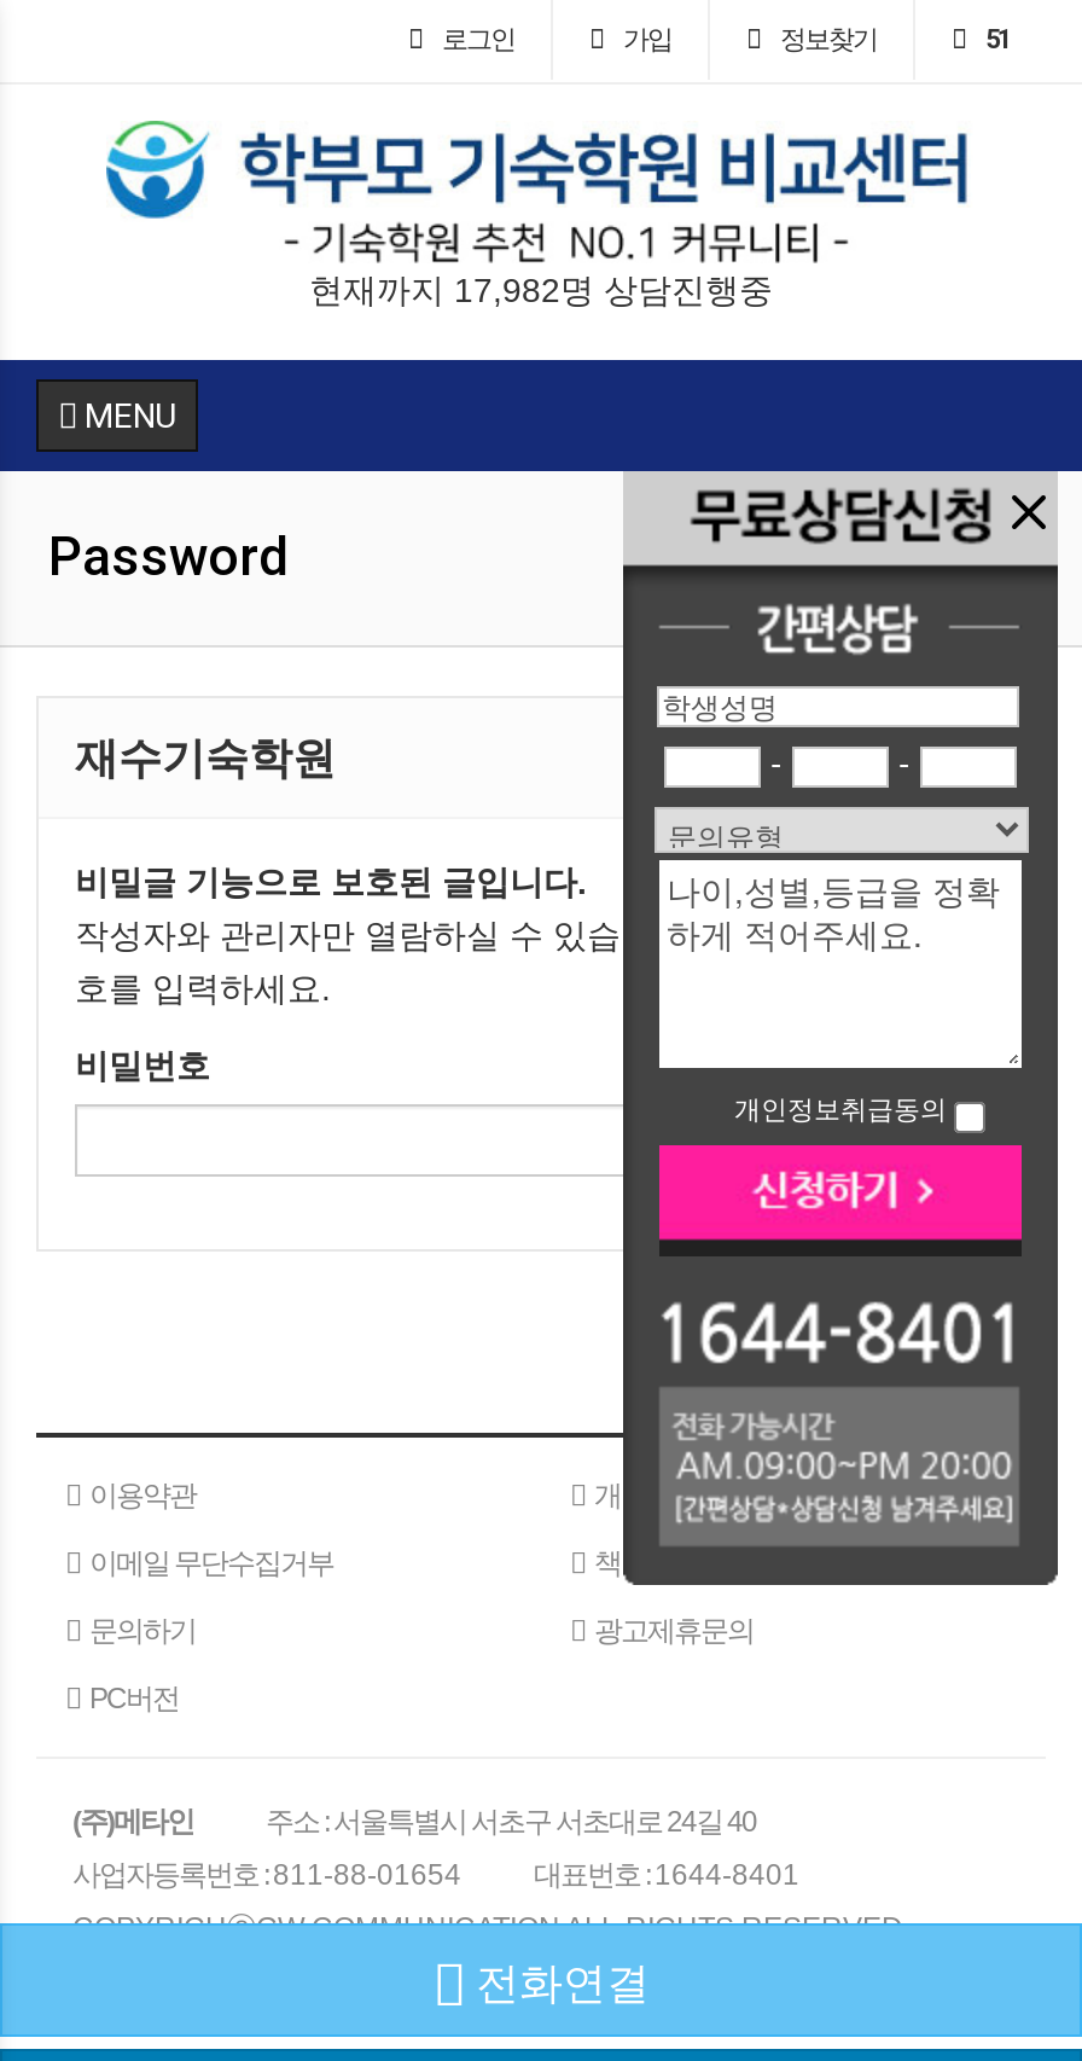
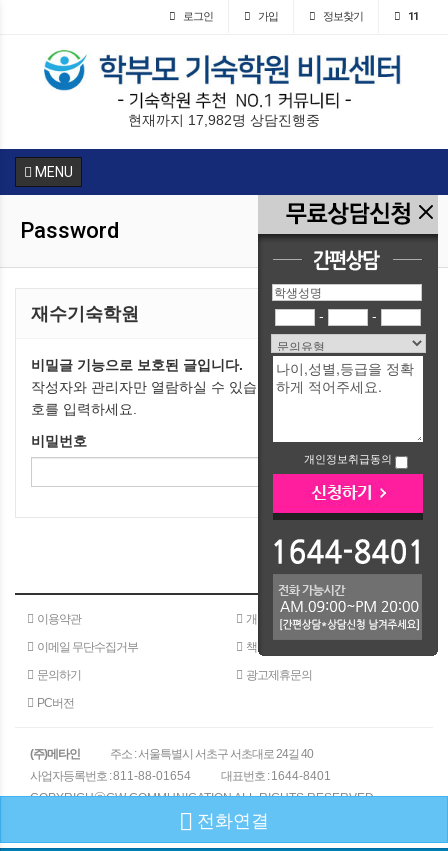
[985,24,1010,56] 51 -> [408,10,418,23] 11

